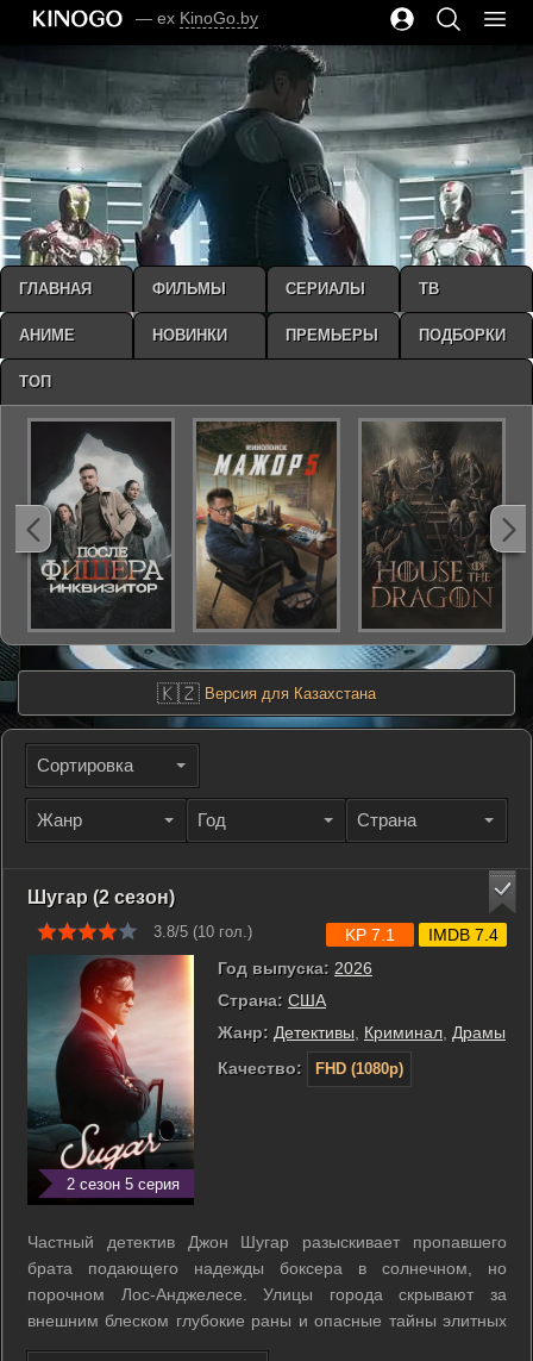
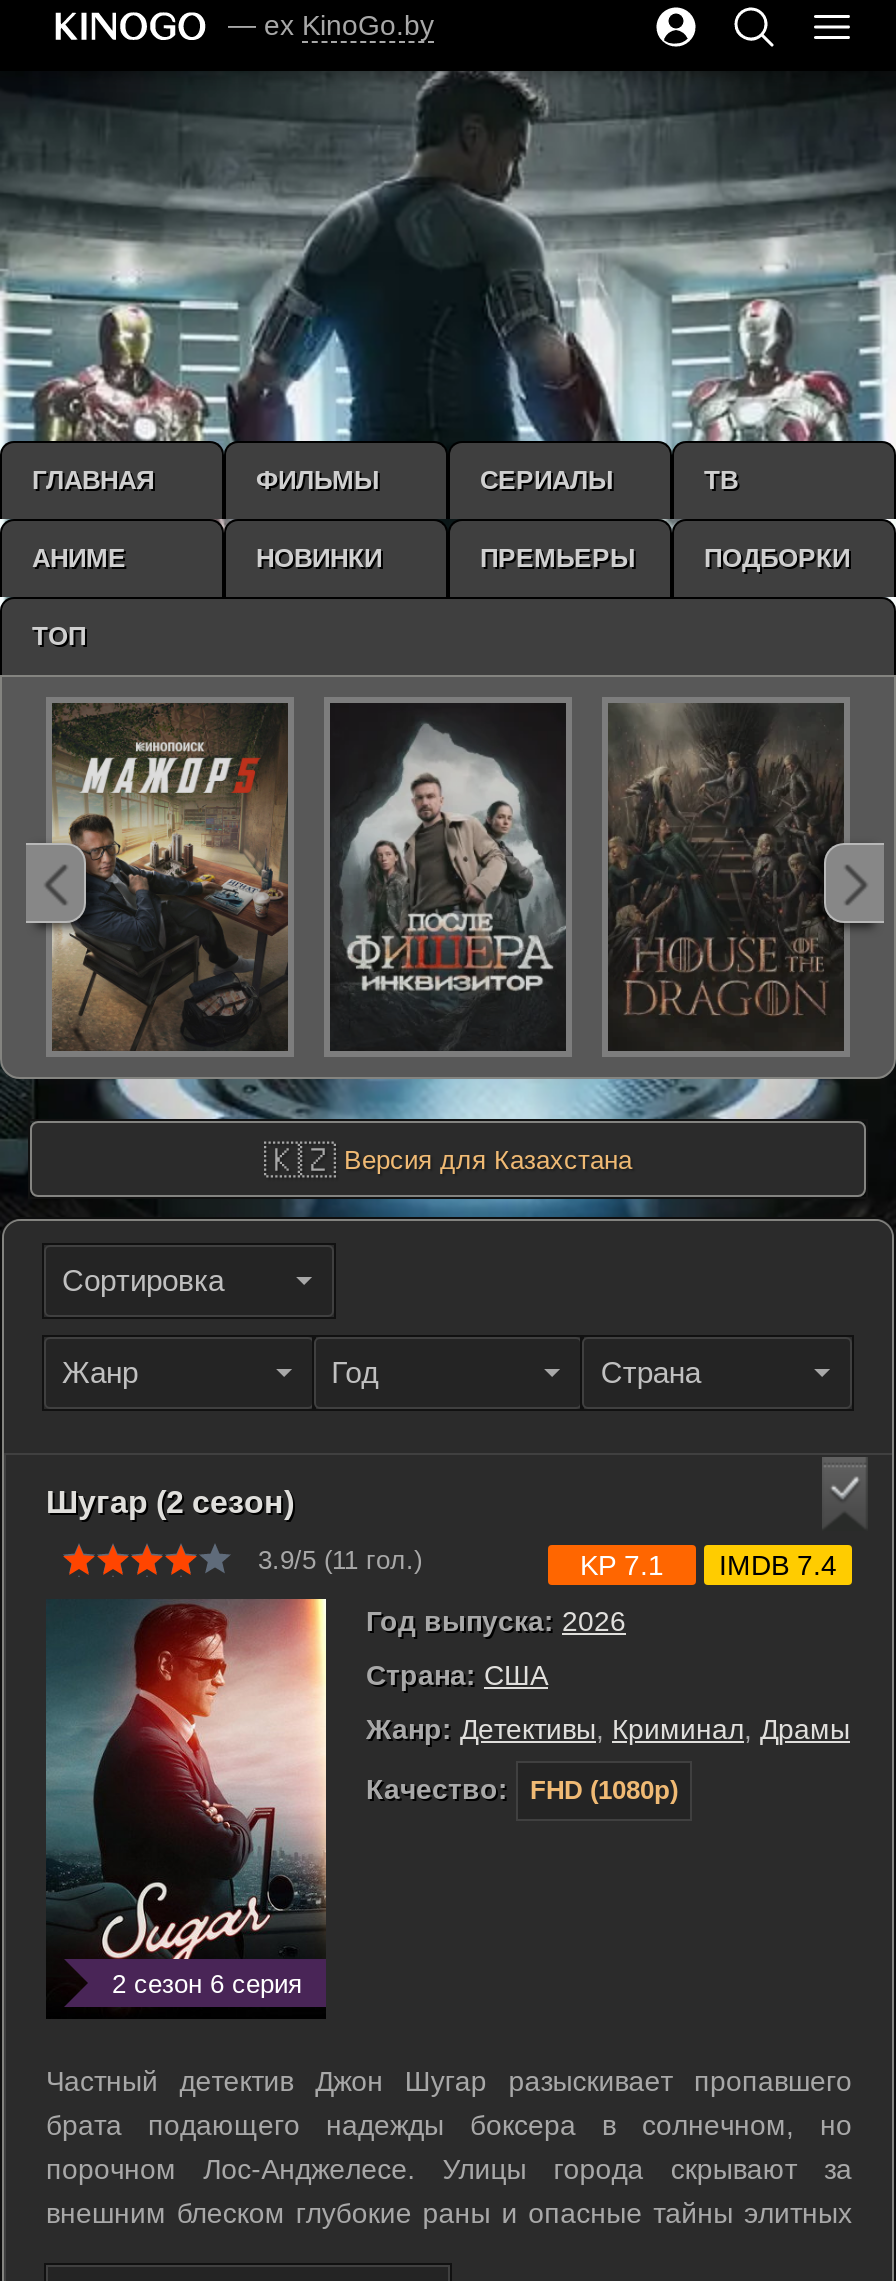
[30,422,171,629] [image] -> [50,705,288,1051] [image]
[195,423,337,628] [image] -> [328,703,566,1051] [image]
[153,923,252,941] 3.8/5 (10 гол.) -> [258,1545,422,1575] 3.9/5 (11 гол.)
[67,1175,180,1193] 2 сезон 5 серия -> [112,1969,302,1999] 2 сезон 6 серия

